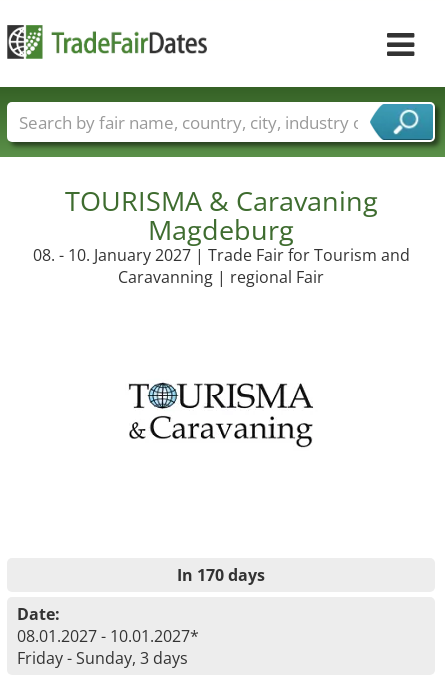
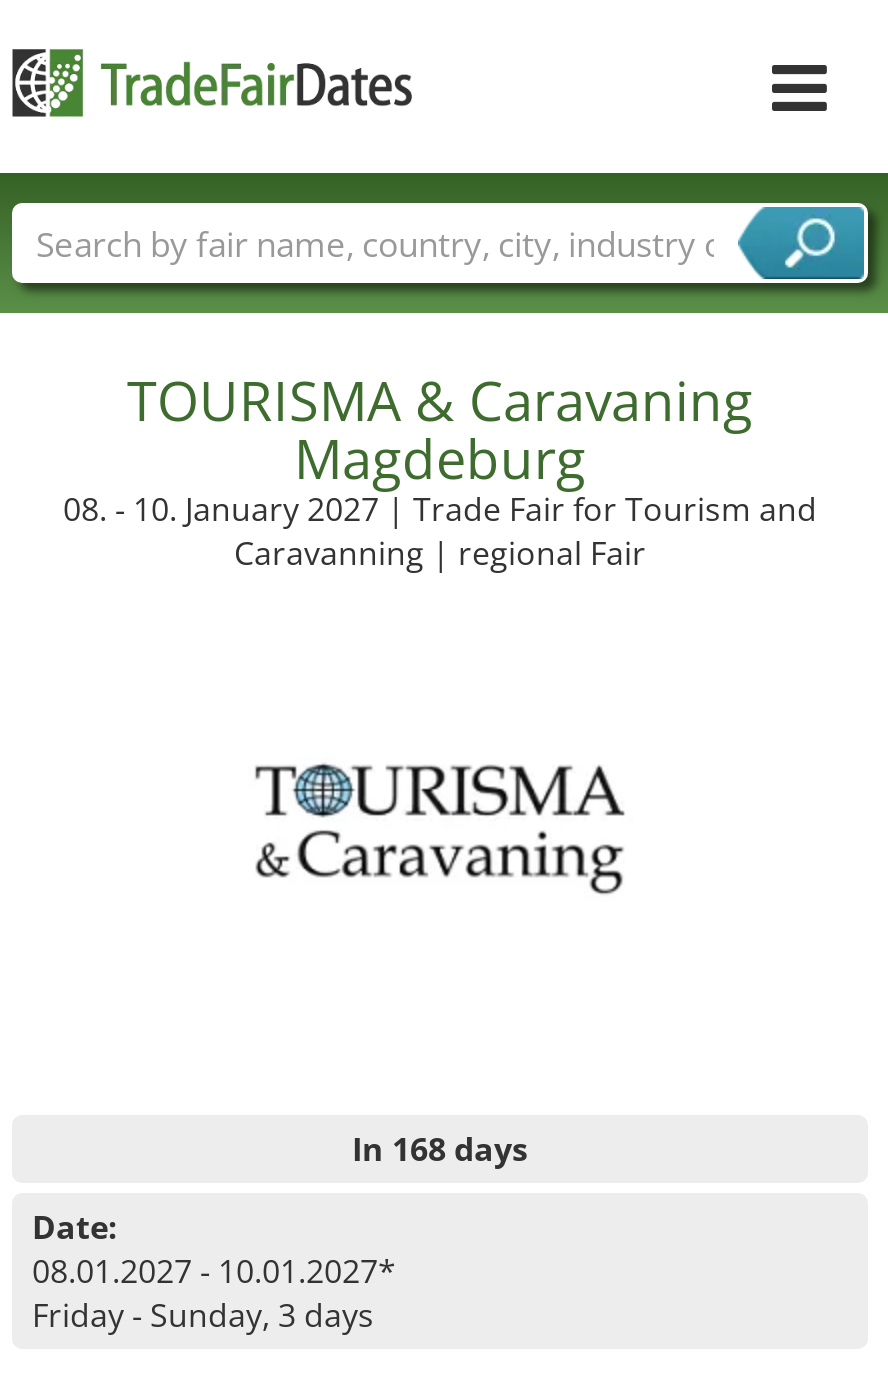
[177,564,265,586] In 170 days -> [352,1127,528,1171] In 168 days

